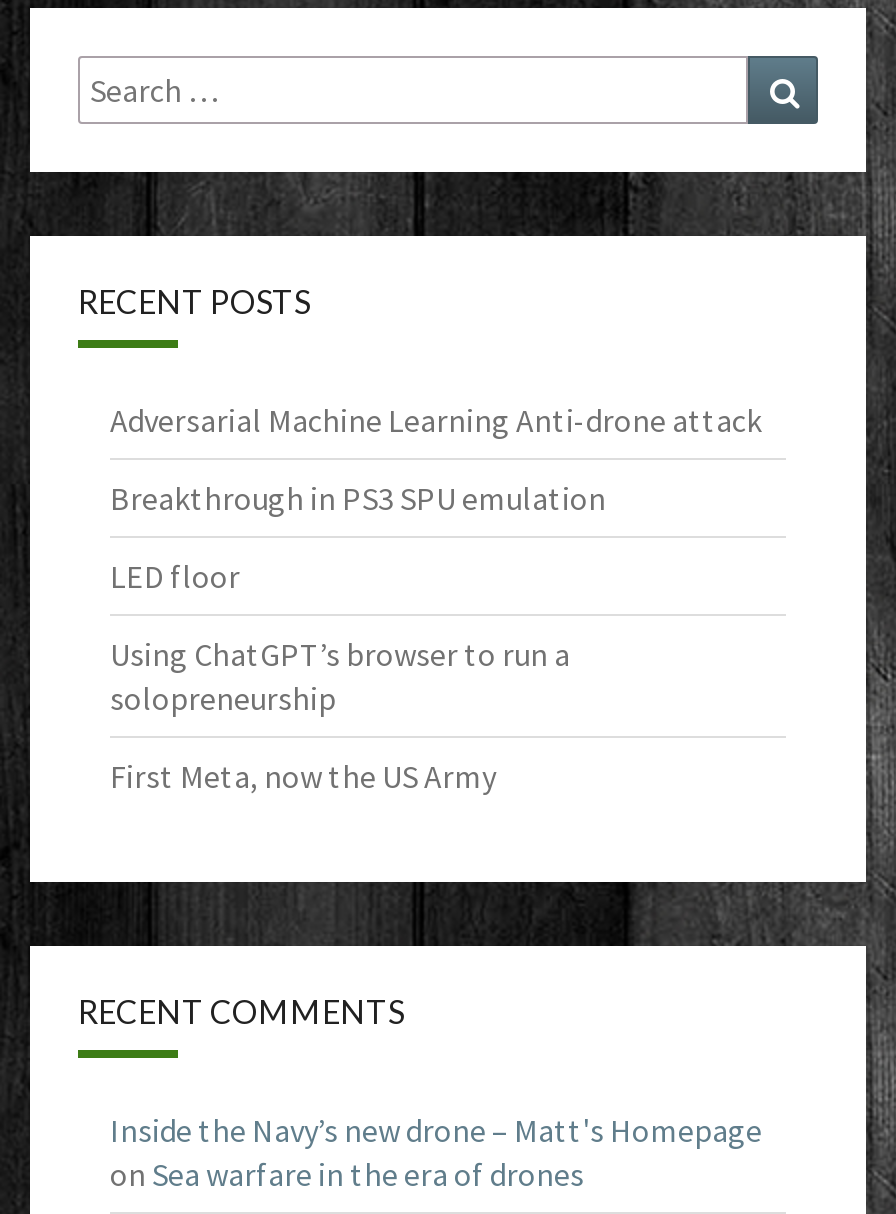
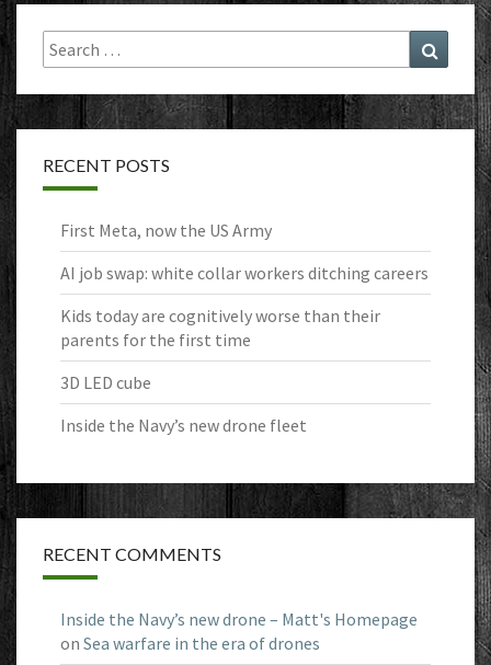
[110,401,762,719] Adversarial Machine Learning Anti-drone attack | Breakthrough in PS3 SPU emulation | LED floor | Using ChatGPT’s browser to run a | solopreneurship -> none
moved [110,757,496,797] -> [60,220,272,241]: First Meta, now the US Army
none -> [60,262,429,436] AI job swap: white collar workers ditching careers | Kids today are cognitively worse than their | parents for the first time | 3D LED cube | Inside the Navy’s new drone fleet

